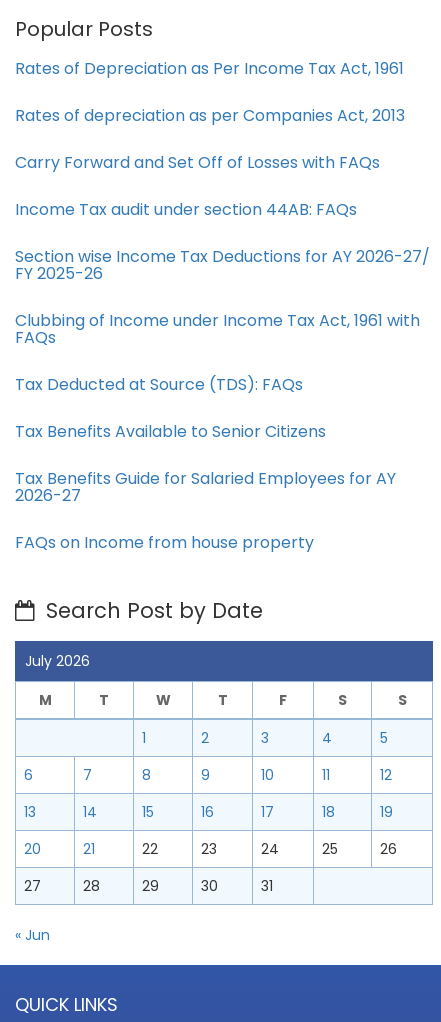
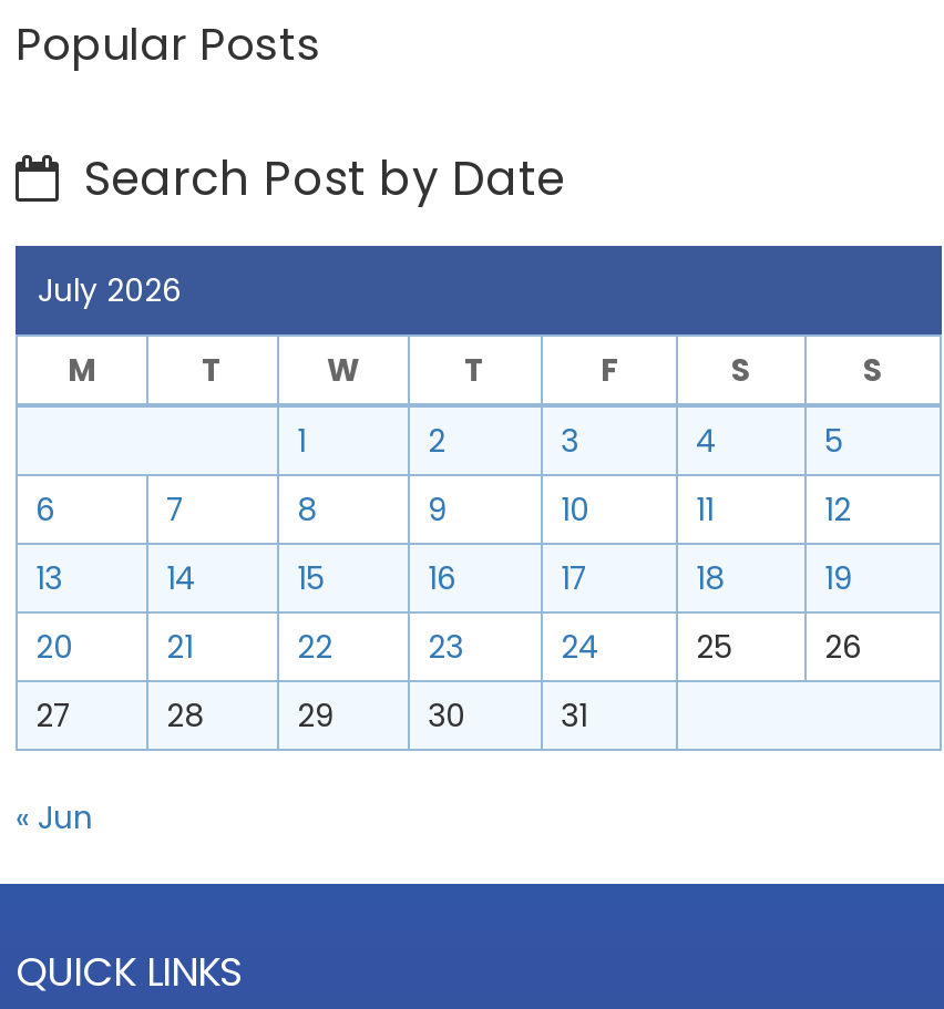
[15,57,430,554] Rates of Depreciation as Per Income Tax Act, 1961 | Rates of depreciation as per Companies Act, 2013 | Carry Forward and Set Off of Losses with FAQs | Income Tax audit under section 44AB: FAQs | Section wise Income Tax Deductions for AY 2026-27/ | FY 2025-26 | Clubbing of Income under Income Tax Act, 1961 with | FAQs | Tax Deducted at Source (TDS): FAQs | Tax Benefits Available to Senior Citizens | Tax Benefits Guide for Salaried Employees for AY | 2026-27 | FAQs on Income from house property -> none

